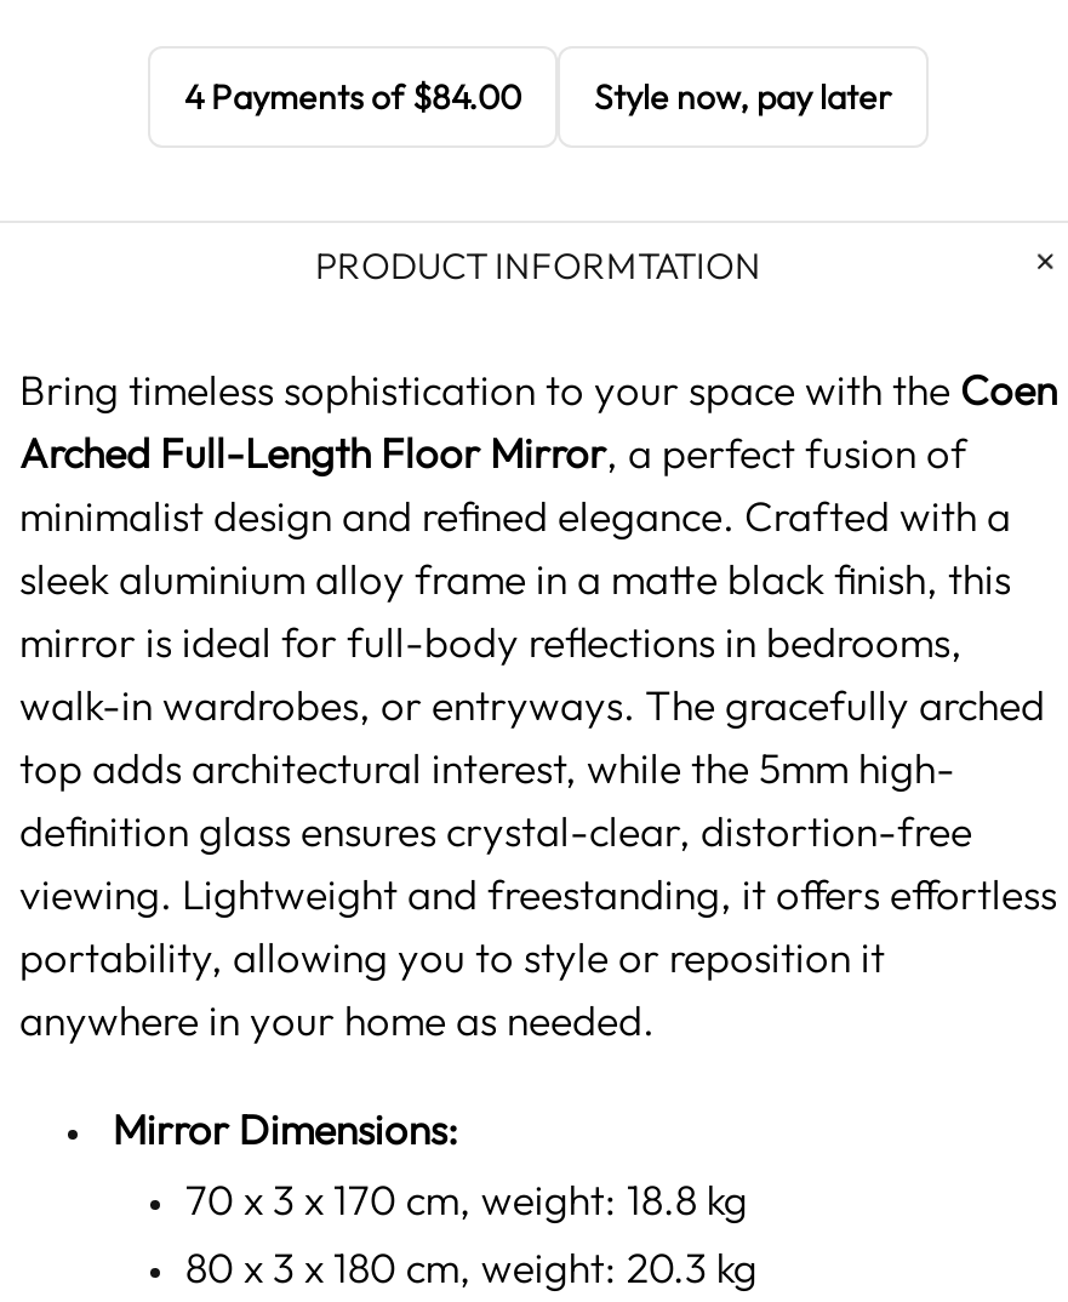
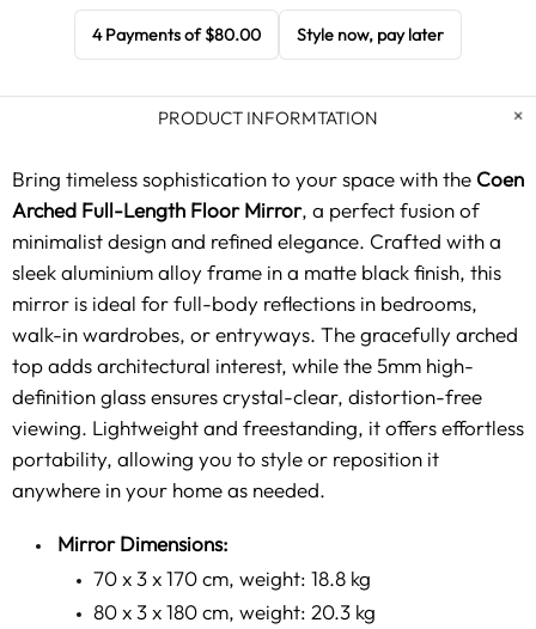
[184,76,892,120] 4 Payments of $84.00 Style now, pay later -> [92,24,444,46] 4 Payments of $80.00 Style now, pay later

